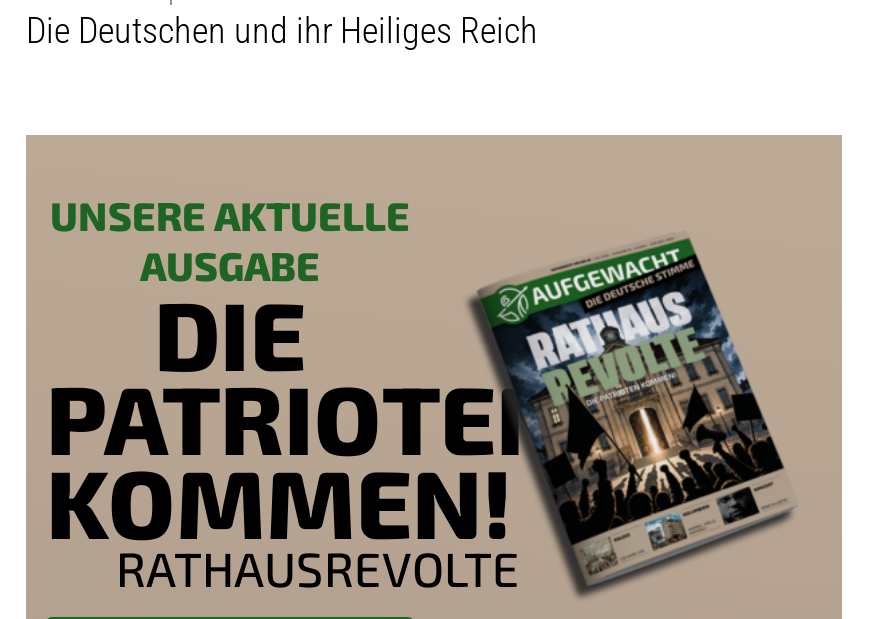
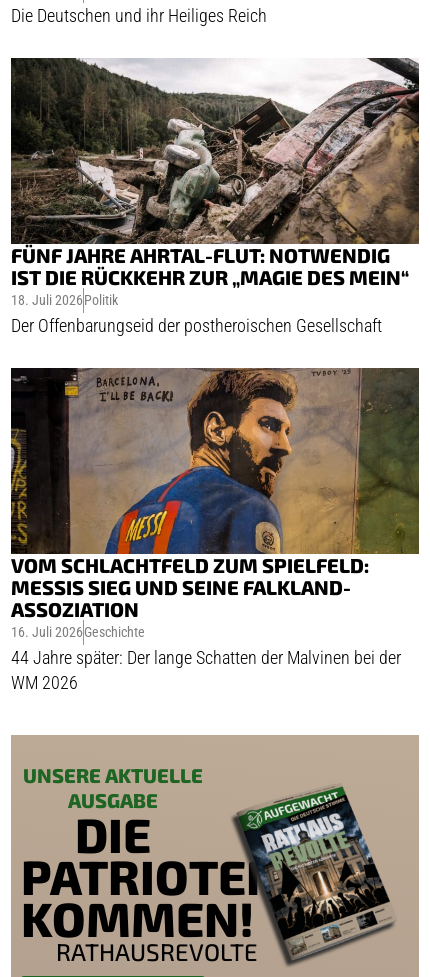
none -> [10,57,420,336] [image] | FÜNF JAHRE AHRTAL-FLUT: NOTWENDIG | IST DIE RÜCKKEHR ZUR „MAGIE DES MEIN“ | 18. Juli 2026Politik | Der Offenbarungseid der postheroischen Gesellschaft
none -> [11,367,419,693] [image] | VOM SCHLACHTFELD ZUM SPIELFELD: | MESSIS SIEG UND SEINE FALKLAND- | ASSOZIATION | 16. Juli 2026Geschichte | 44 Jahre später: Der lange Schatten der Malvinen bei der | WM 2026

